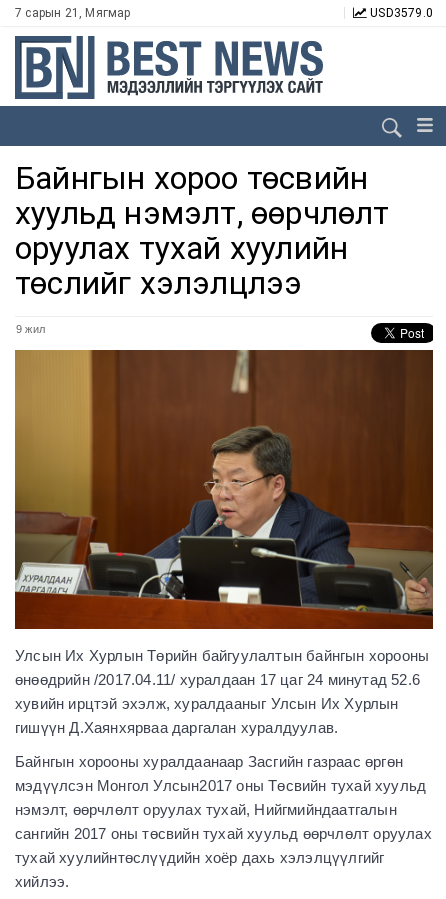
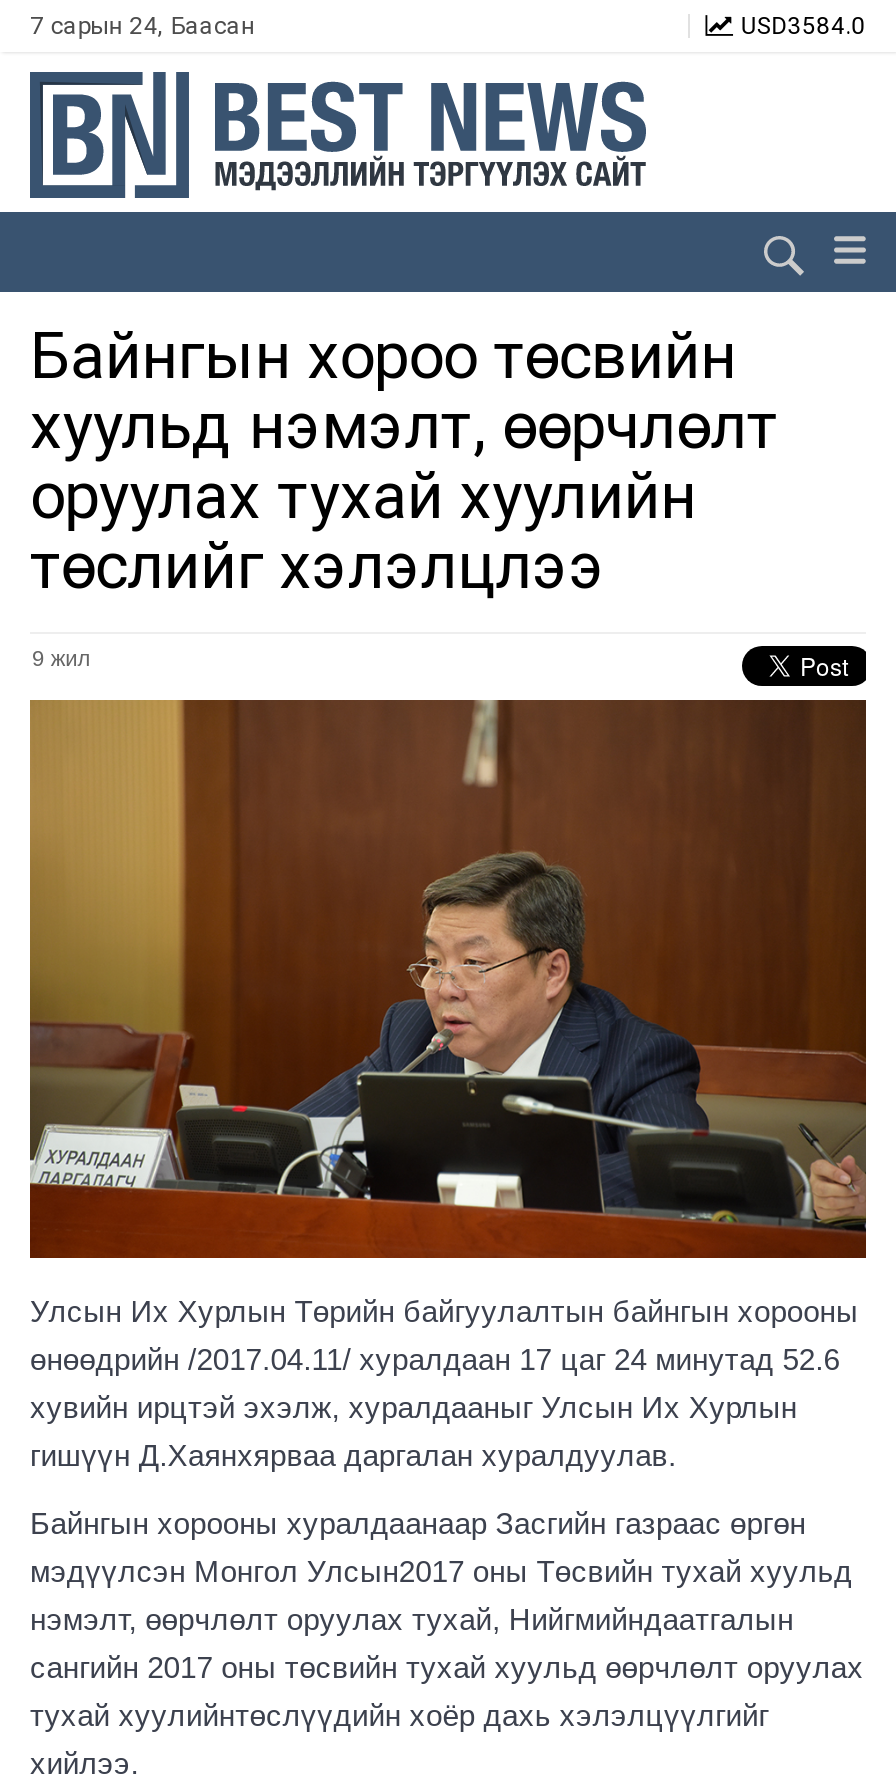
[15,6,131,20] 7 сарын 21, Мягмар -> [30,12,255,40] 7 сарын 24, Баасан
[370,6,433,20] USD3579.0 -> [740,12,866,40] USD3584.0

